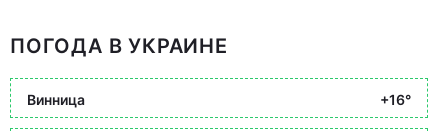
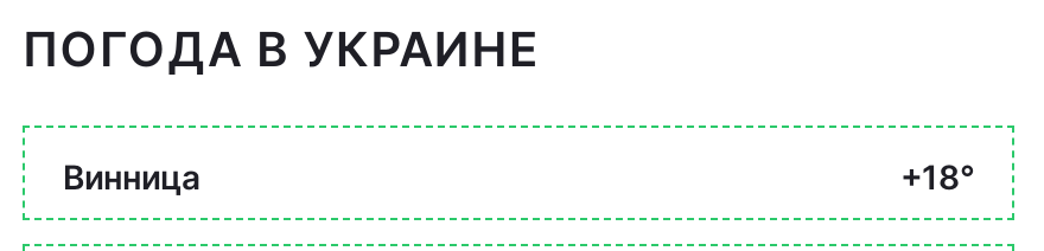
[380,90,411,107] +16° -> [900,155,974,195] +18°

